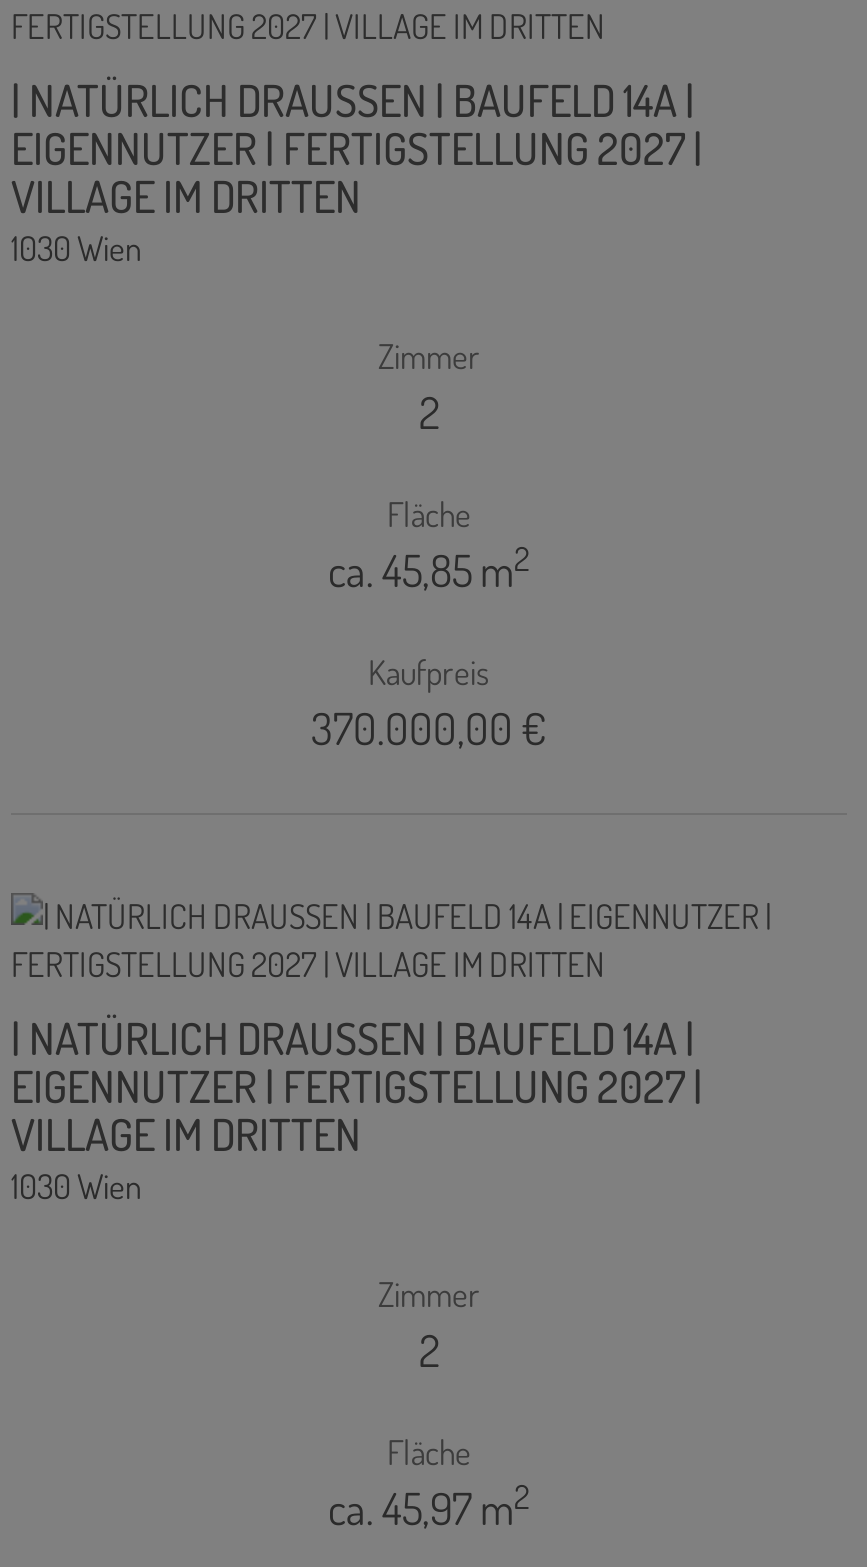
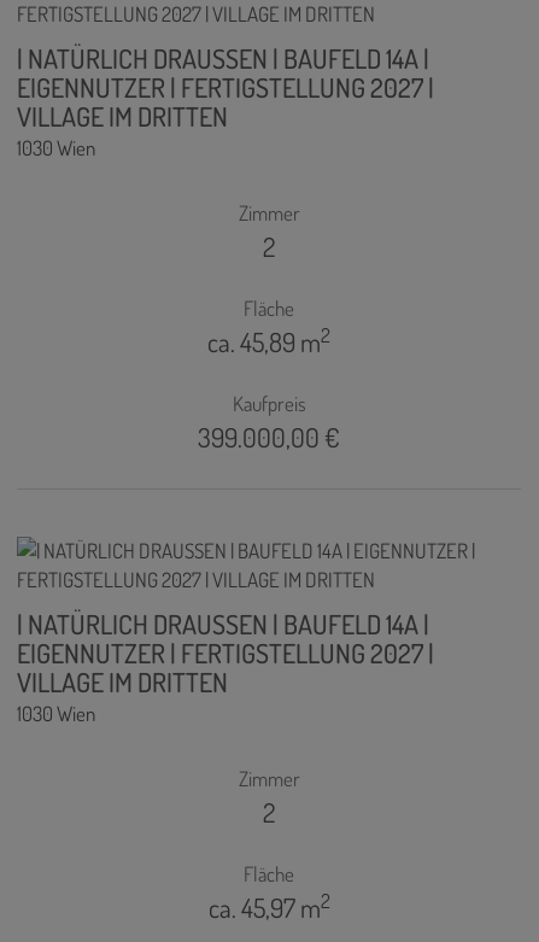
[328,537,530,597] ca. 45,85 m2 -> [207,322,330,358] ca. 45,89 m2
[311,699,547,755] 370.000,00 € -> [198,420,340,454] 399.000,00 €

